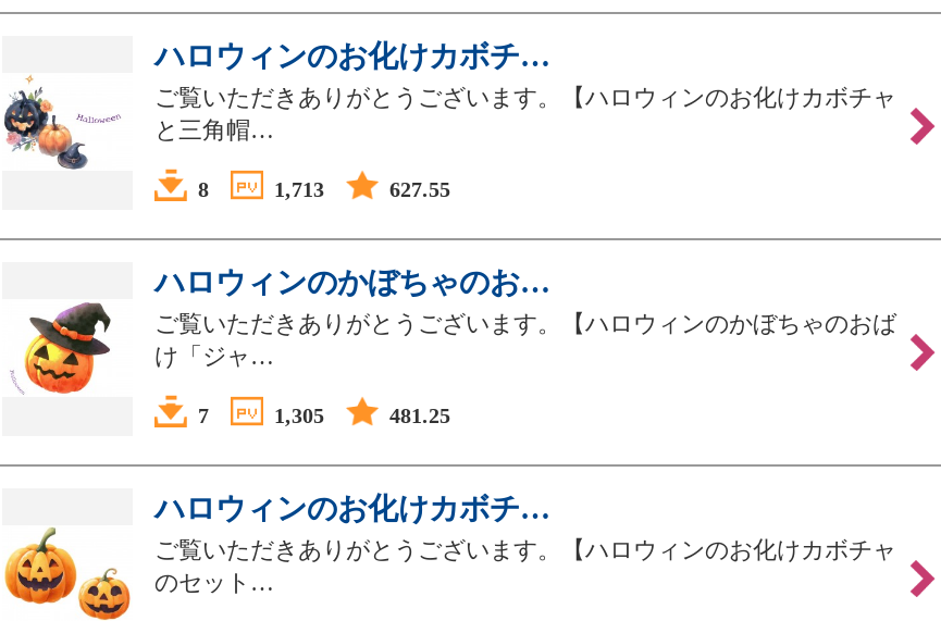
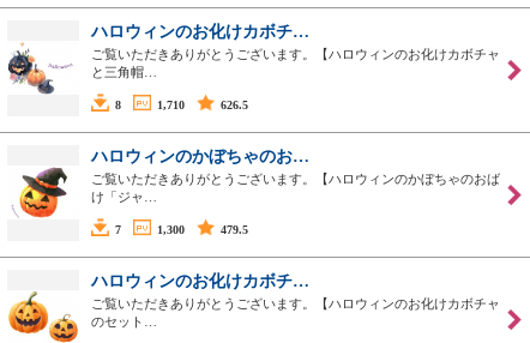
[274,178,324,202] 1,713 -> [157,99,185,112] 1,710
[389,178,450,202] 627.55 -> [221,99,248,112] 626.5
[274,404,324,428] 1,305 -> [157,223,185,237] 1,300
[389,404,450,428] 481.25 -> [221,223,248,237] 479.5

